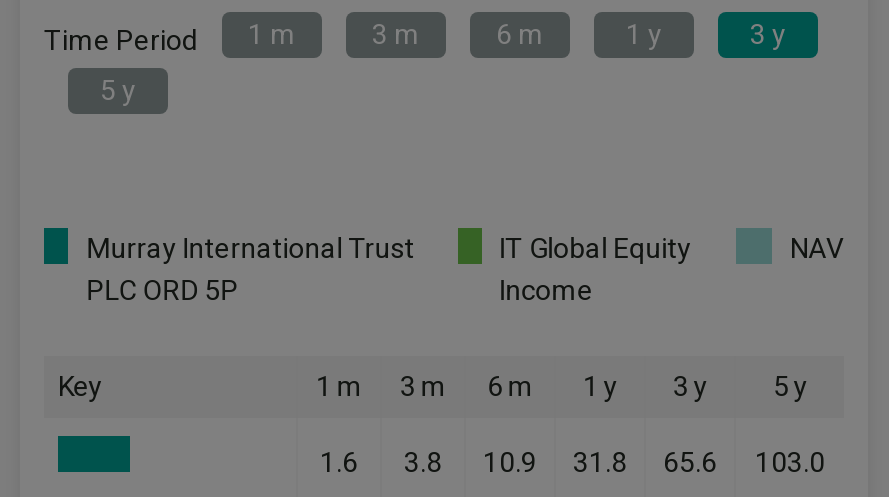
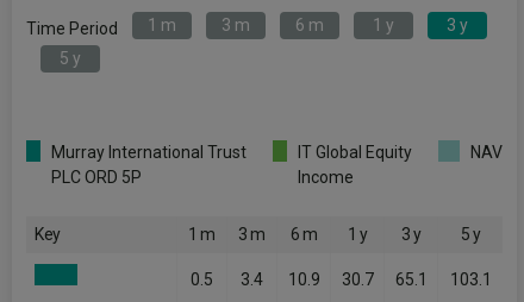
[320,446,358,478] 1.6 -> [191,270,213,289] 0.5
[404,446,442,478] 3.8 -> [241,270,263,289] 3.4
[573,446,627,478] 31.8 -> [341,270,373,289] 30.7
[663,446,717,478] 65.6 -> [395,270,427,289] 65.1
[755,446,825,478] 103.0 -> [450,270,491,289] 103.1

